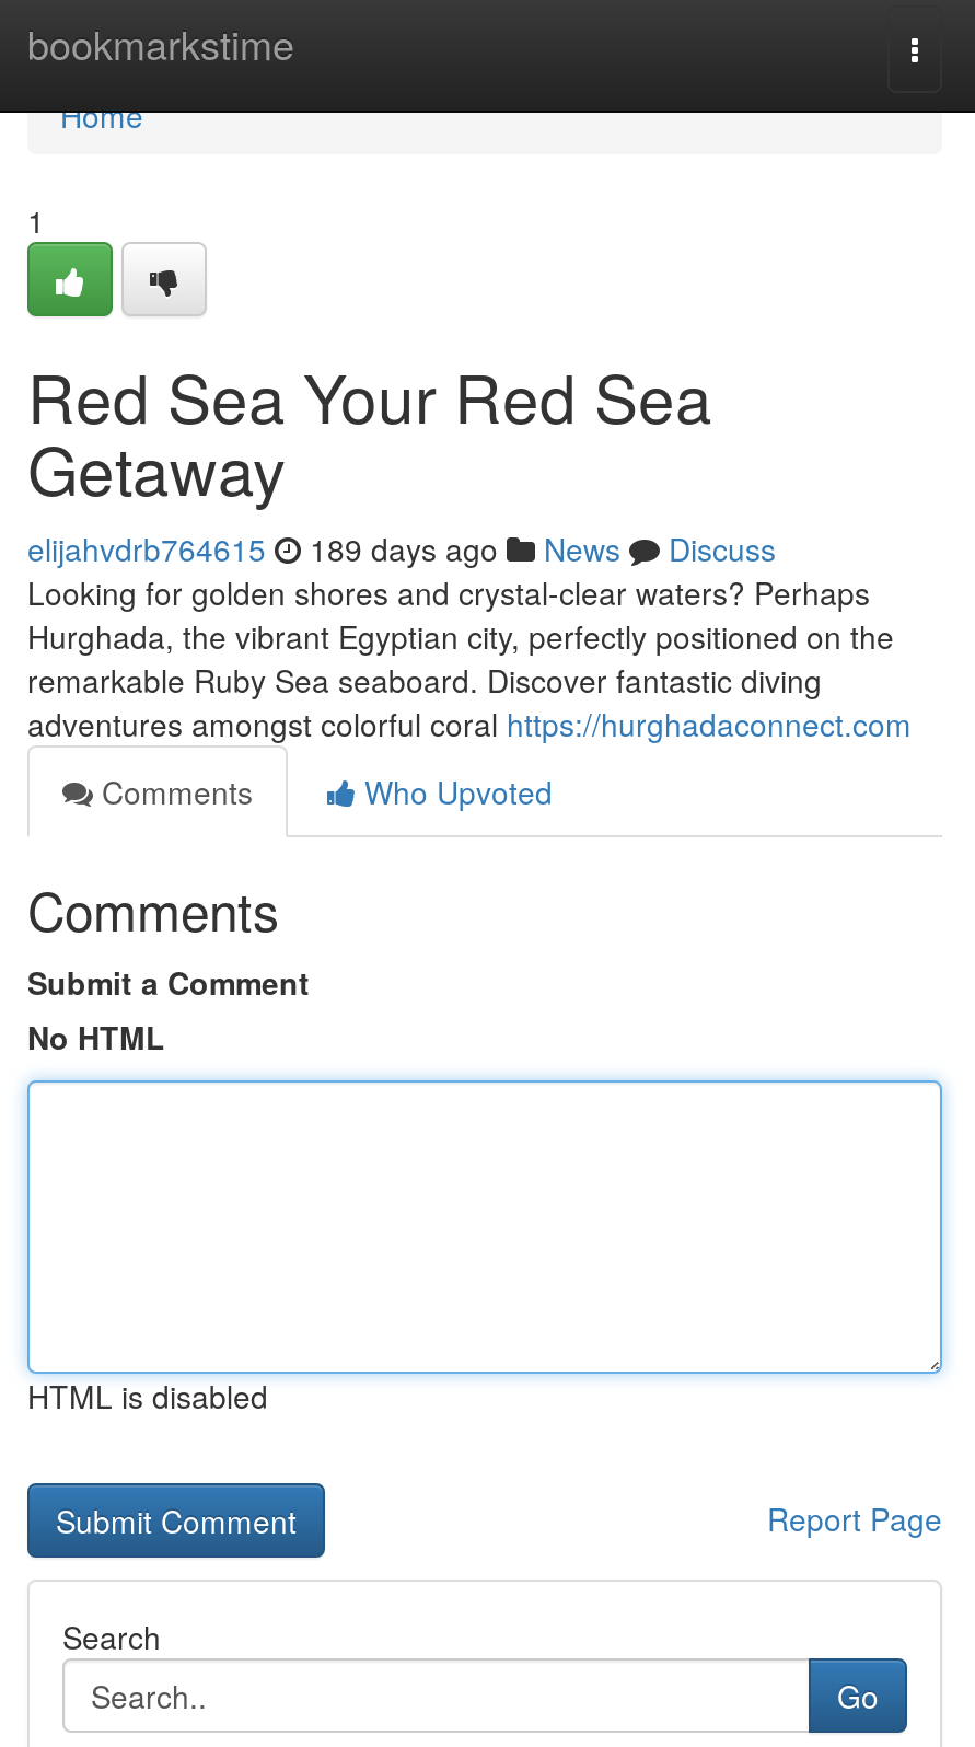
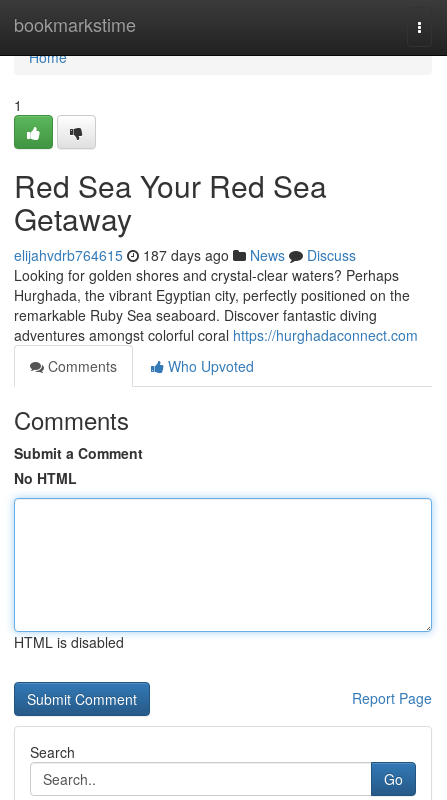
[27,527,776,570] elijahvdrb764615 189 days ago News Discuss -> [14,245,356,265] elijahvdrb764615 187 days ago News Discuss

